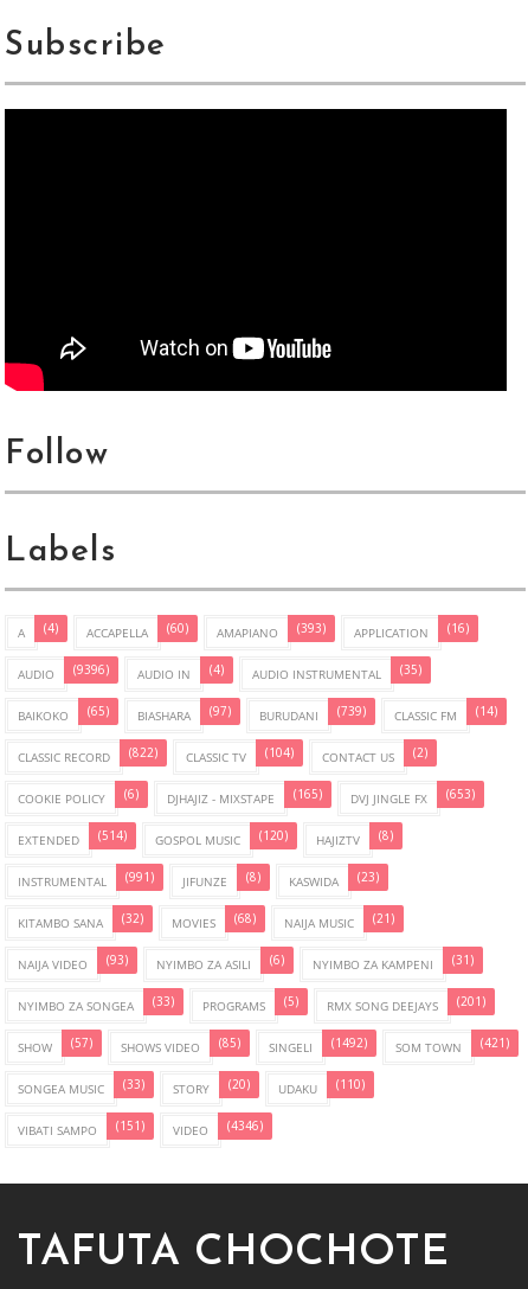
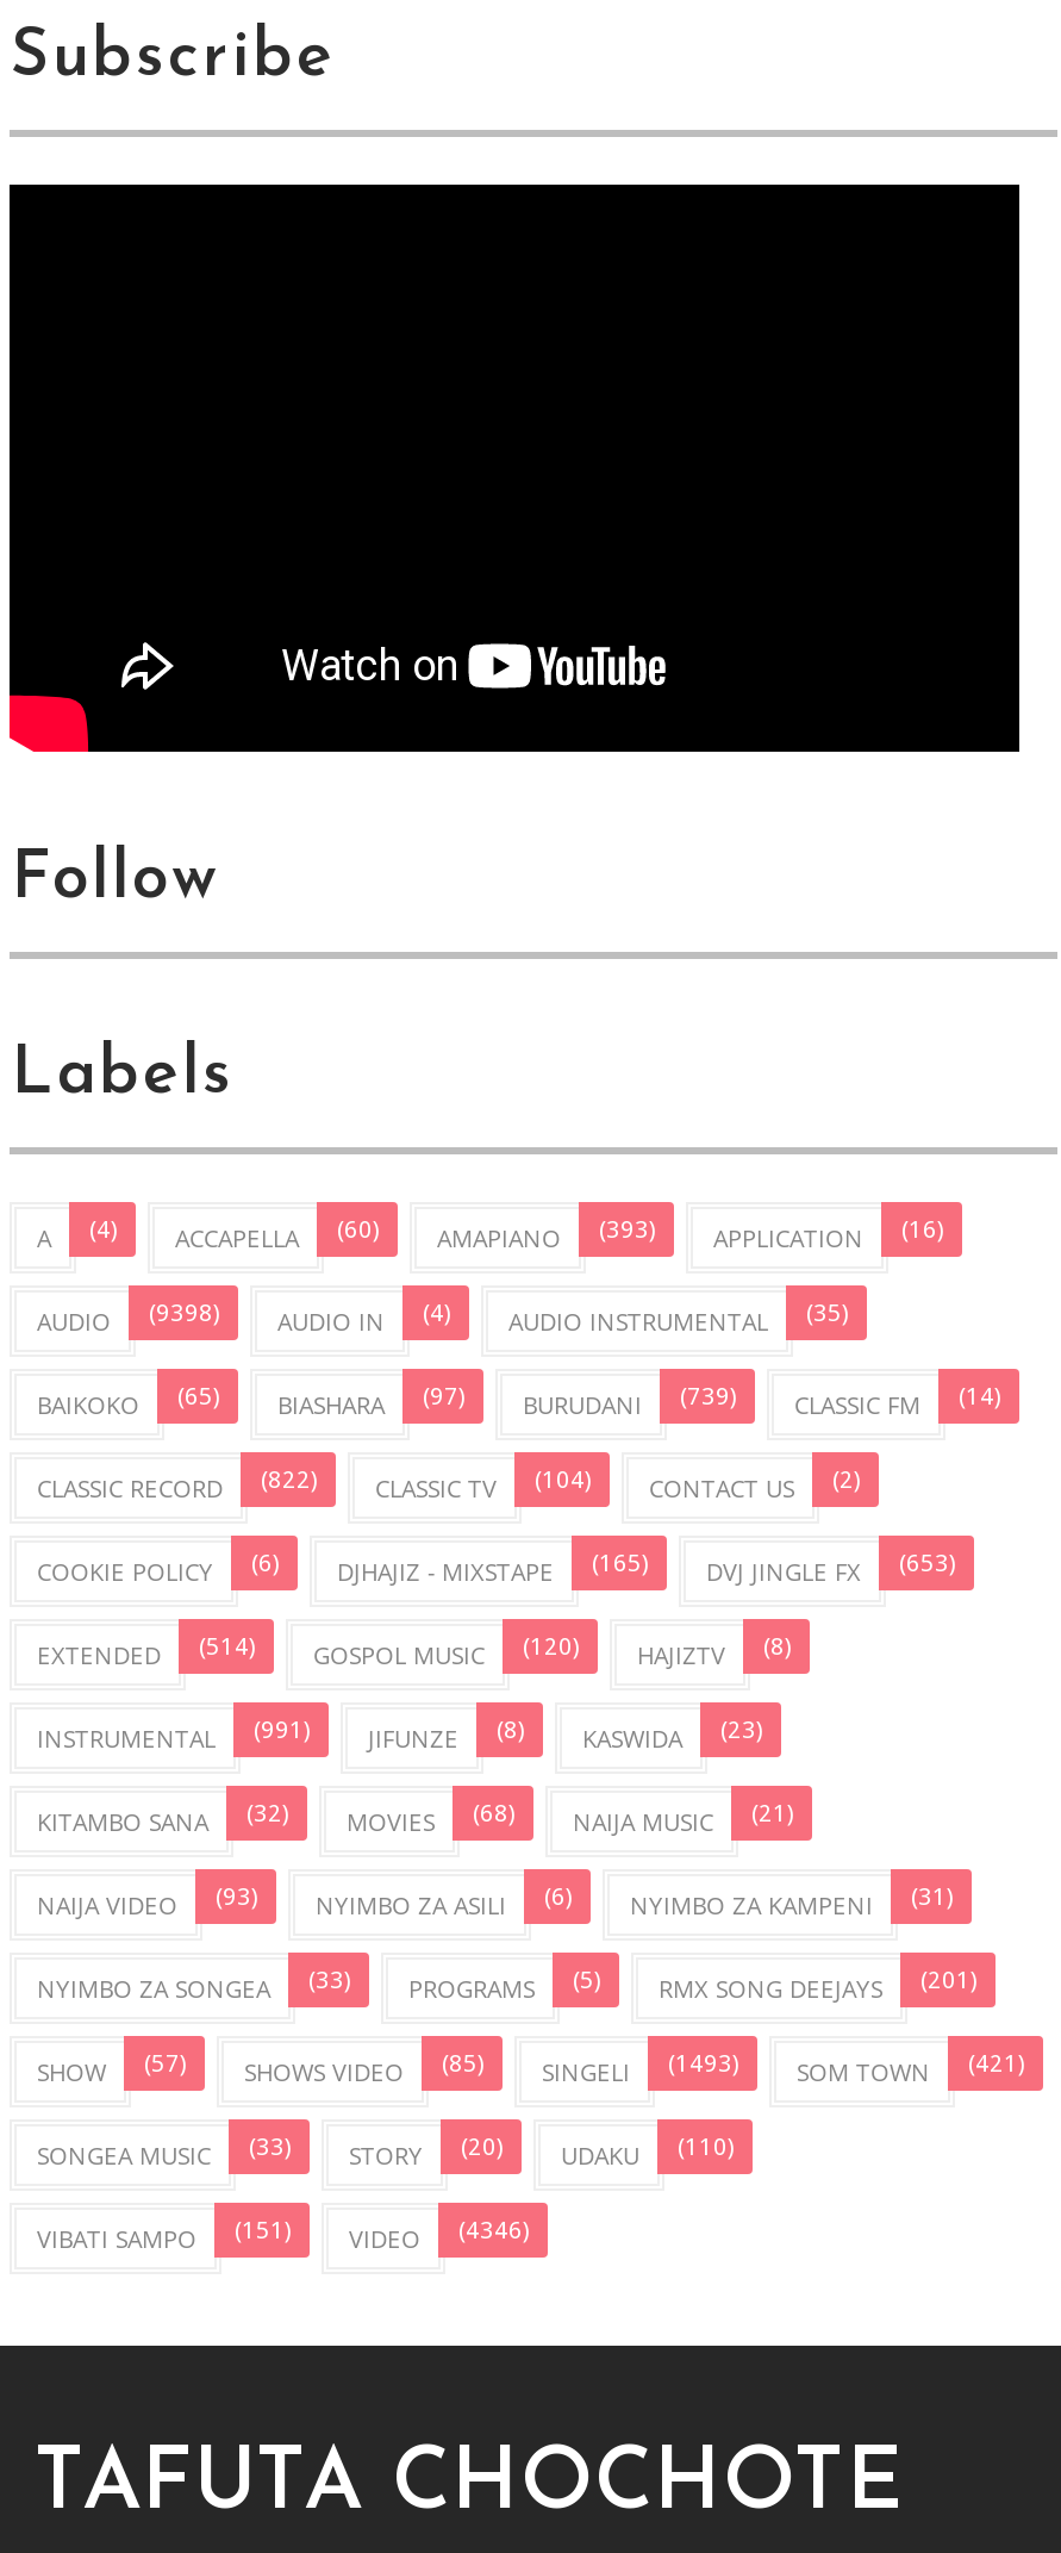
[18,664,110,683] AUDIO (9396) -> [37,1301,220,1339] AUDIO (9398)
[269,1037,368,1056] SINGELI (1492) -> [542,2051,739,2089] SINGELI (1493)

